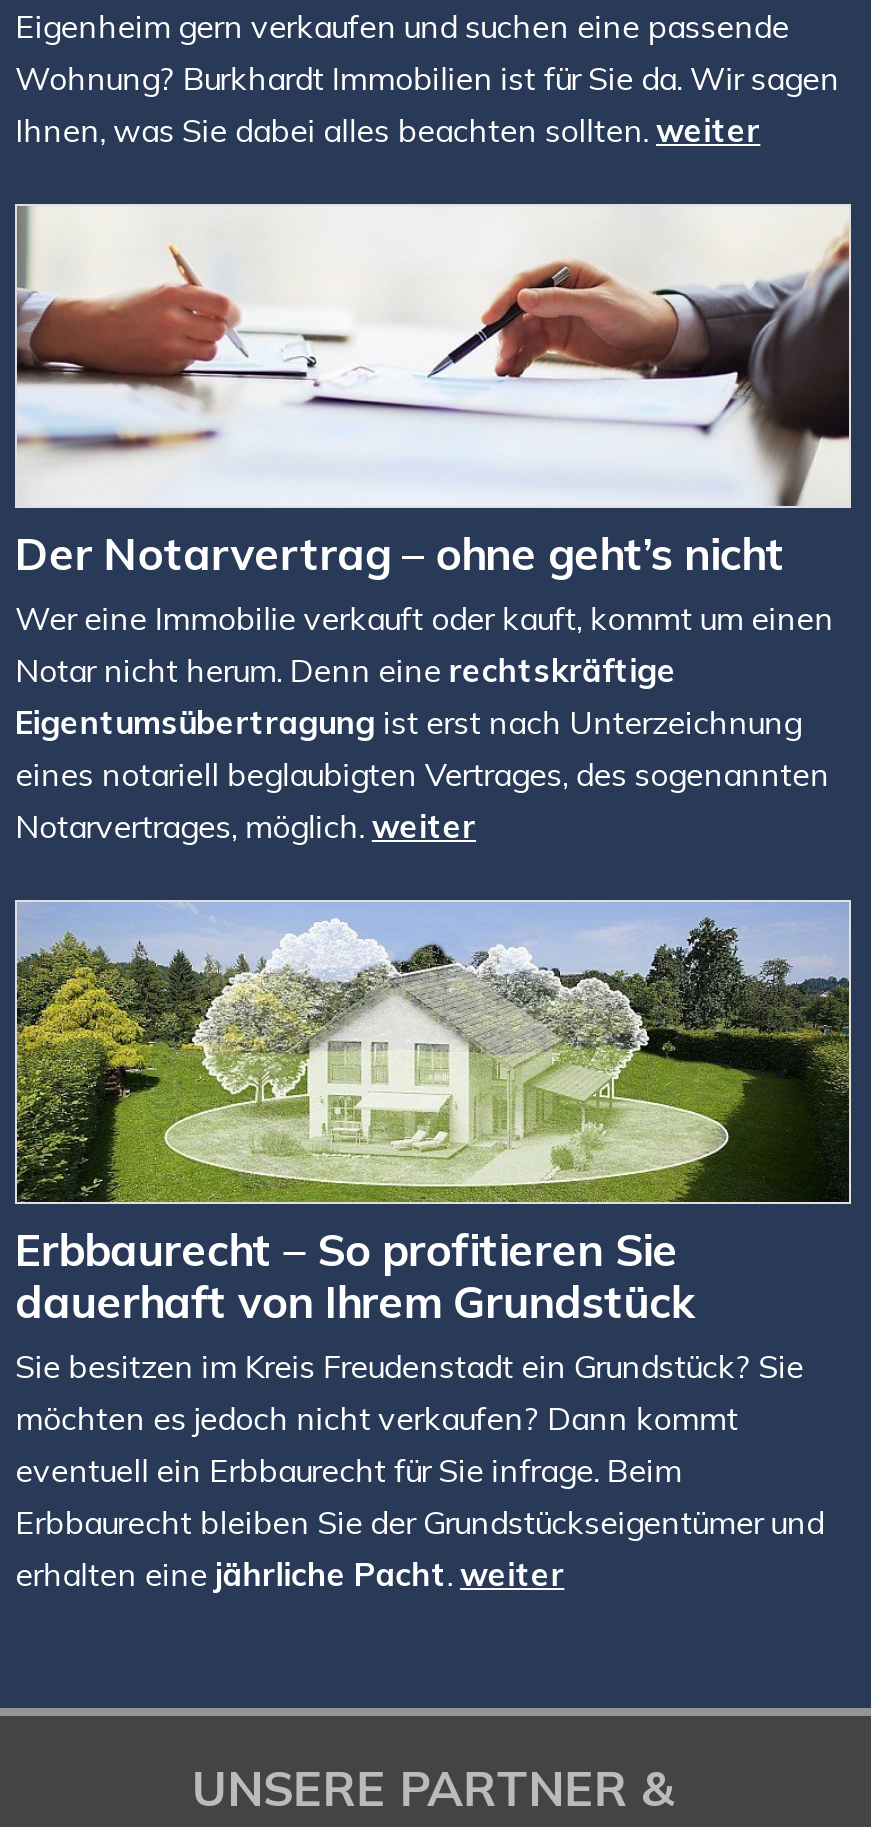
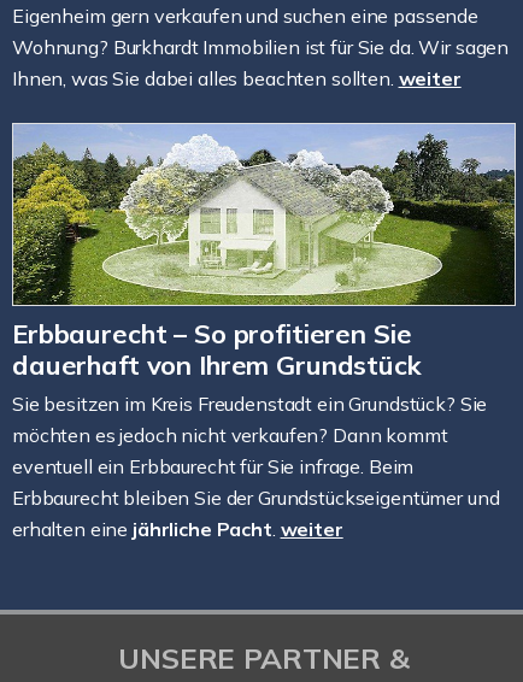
[15,206,851,846] [image] | Der Notarvertrag – ohne geht’s nicht | Wer eine Immobilie verkauft oder kauft, kommt um einen | Notar nicht herum. Denn eine rechtskräftige | Eigentumsübertragung ist erst nach Unterzeichnung | eines notariell beglaubigten Vertrages, des sogenannten | Notarvertrages, möglich. weiter -> none

